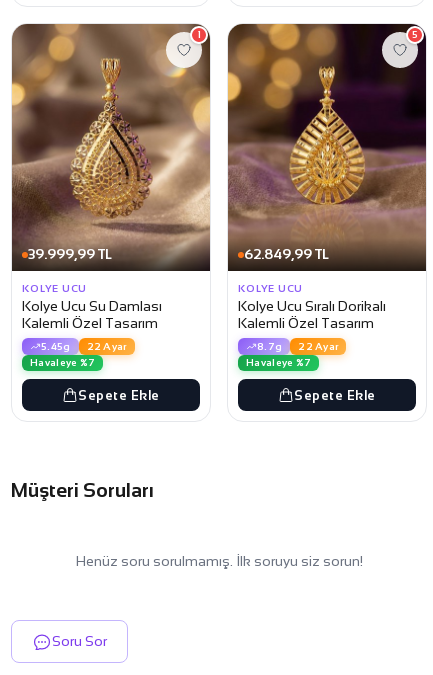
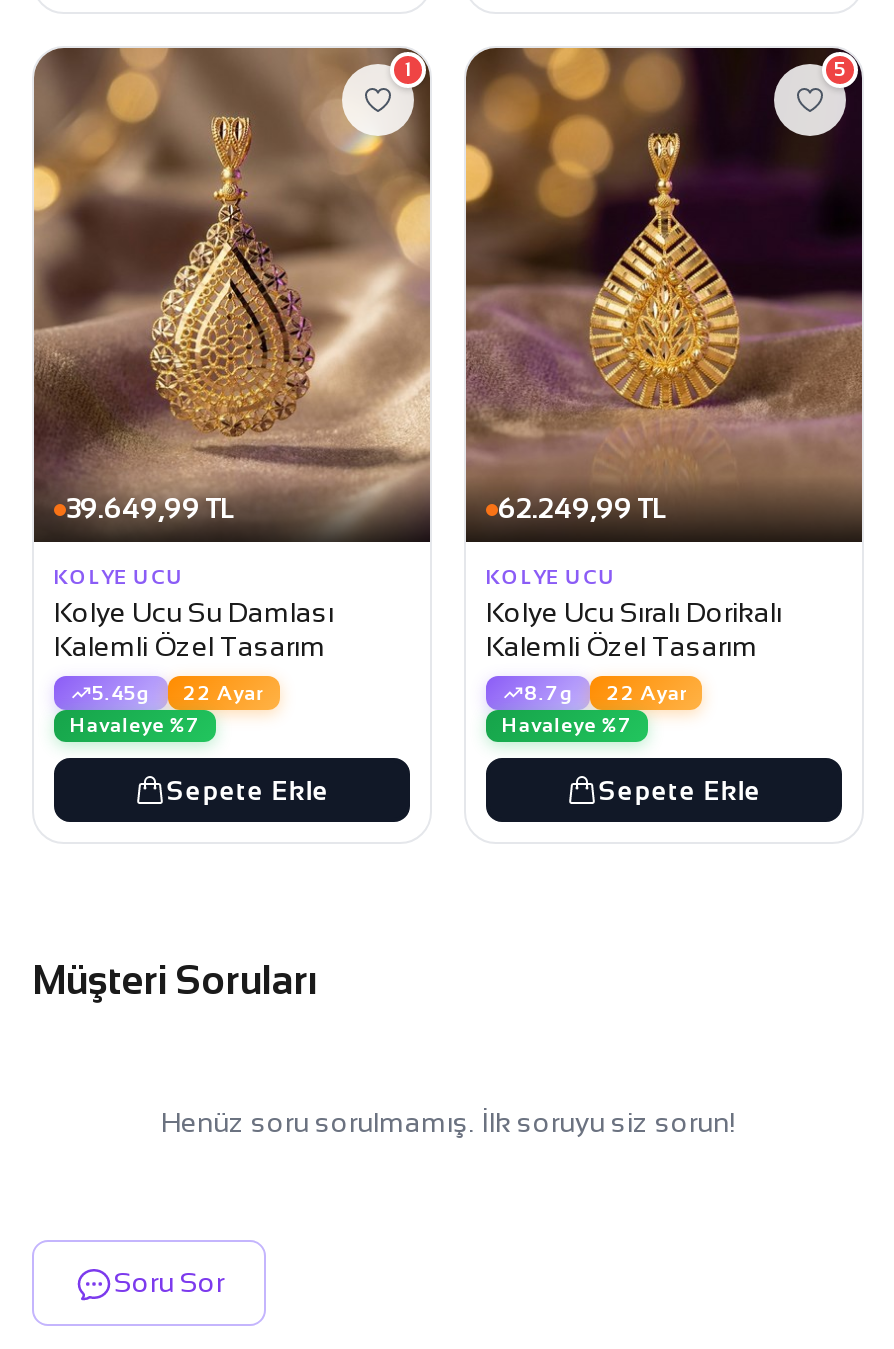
[28,246,112,262] 39.999,99 TL -> [66,493,234,525] 39.649,99 TL
[244,246,329,262] 62.849,99 TL -> [498,493,666,525] 62.249,99 TL

